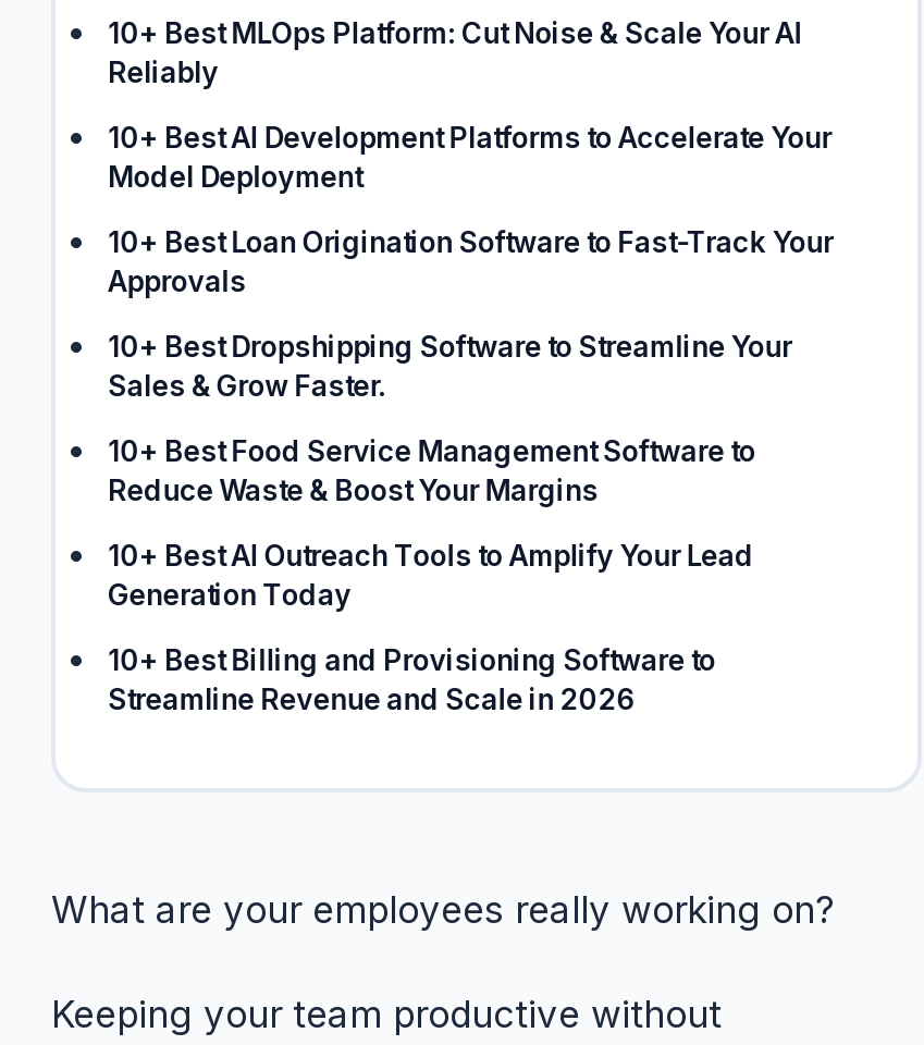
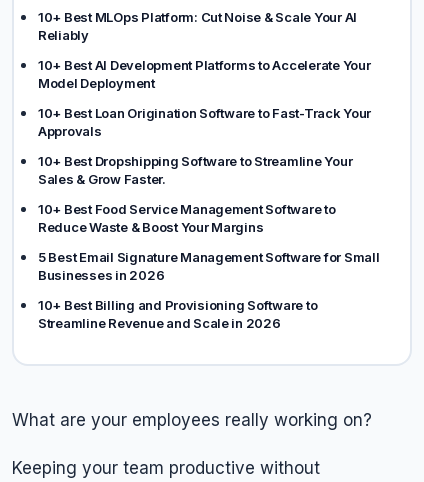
[108,538,754,612] 10+ Best AI Outreach Tools to Amplify Your Lead | Generation Today -> [38,249,379,283] 5 Best Email Signature Management Software for Small | Businesses in 2026

